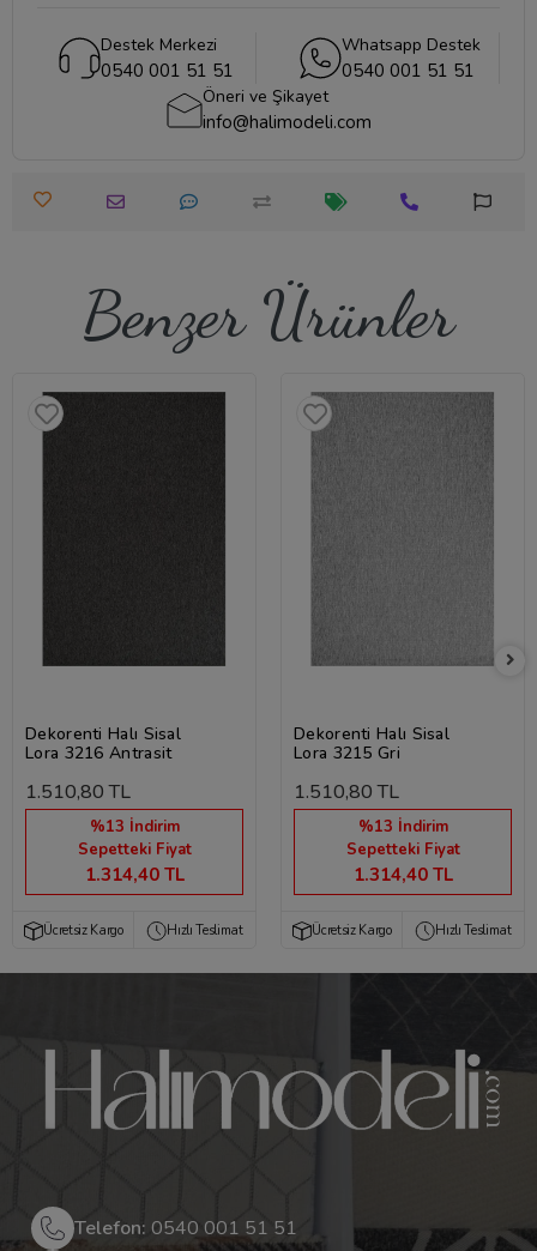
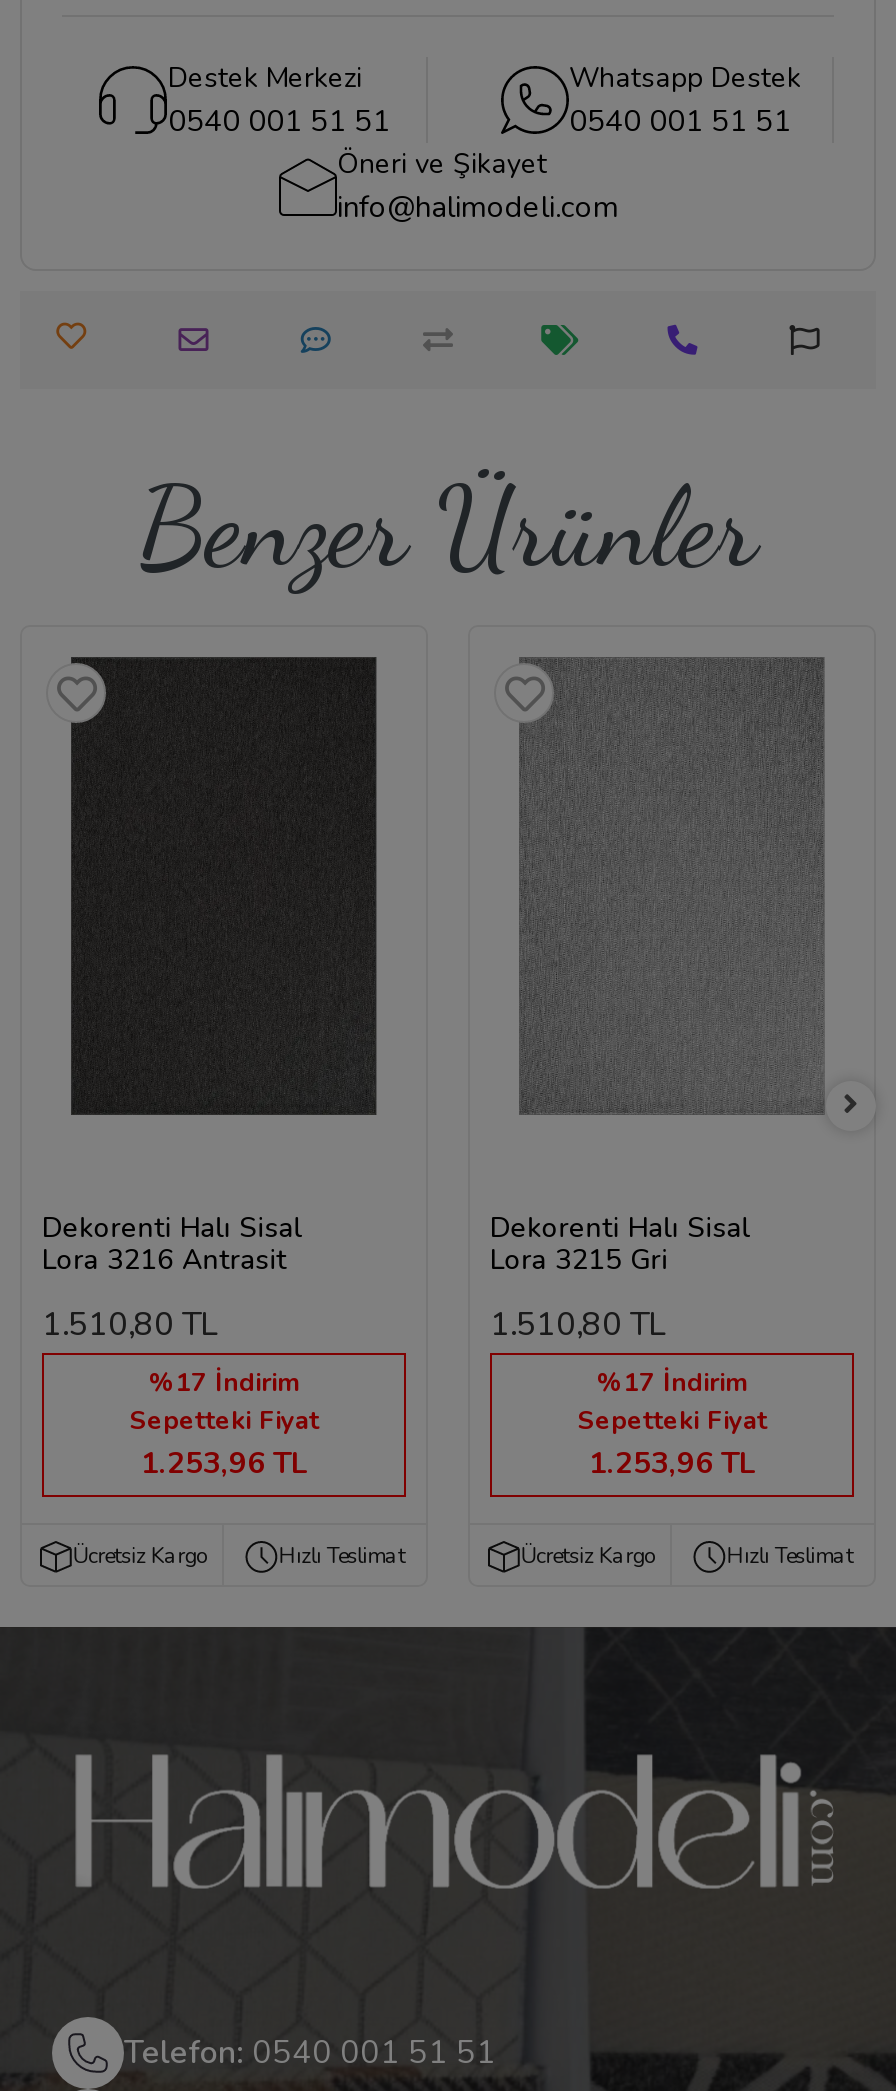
[89,816,179,838] %13 İndirim -> [149,1366,299,1402] %17 İndirim
[358,816,448,838] %13 İndirim -> [597,1366,747,1402] %17 İndirim
[85,863,184,887] 1.314,40 TL -> [141,1444,307,1484] 1.253,96 TL
[353,863,452,887] 1.314,40 TL -> [589,1444,755,1484] 1.253,96 TL

